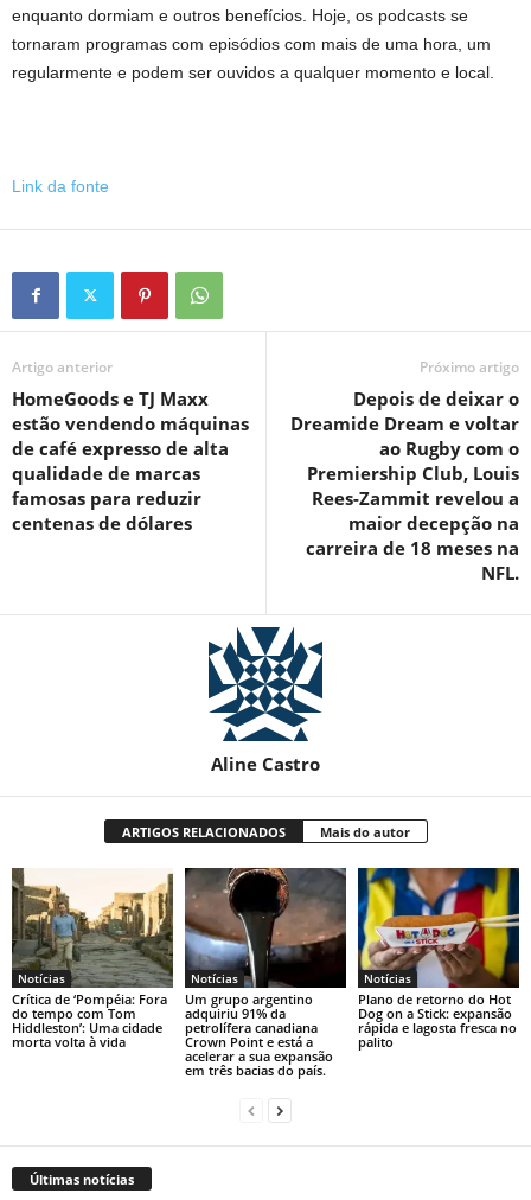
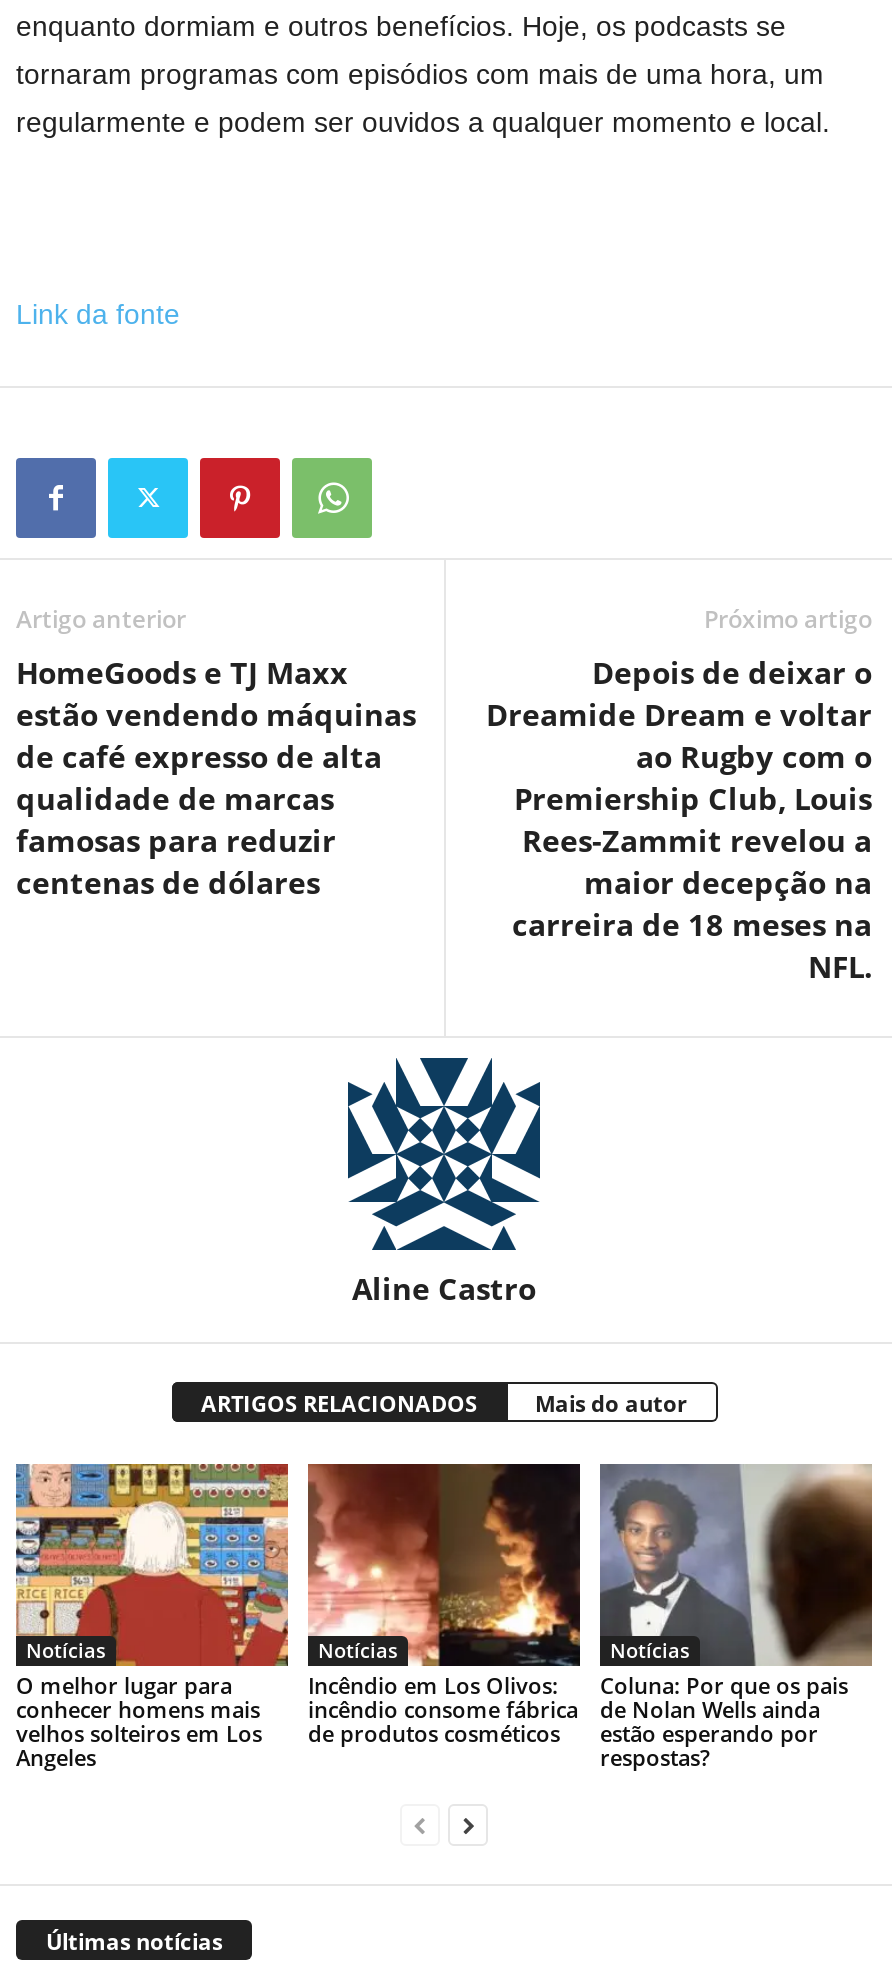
[11,868,174,1051] [image] | Crítica de ‘Pompéia: Fora | do tempo com Tom | Hiddleston’: Uma cidade | morta volta à vida -> [14,1462,290,1773] [image] | O melhor lugar para | conhecer homens mais | velhos solteiros em Los | Angeles
[184,867,347,1079] [image] | Um grupo argentino | adquiriu 91% da | petrolífera canadiana | Crown Point e está a | acelerar a sua expansão | em três bacias do país. -> [306,1462,582,1749] [image] | Incêndio em Los Olivos: | incêndio consome fábrica | de produtos cosméticos
[357,867,520,1051] [image] | Plano de retorno do Hot | Dog on a Stick: expansão | rápida e lagosta fresca no | palito -> [598,1462,874,1773] [image] | Coluna: Por que os pais | de Nolan Wells ainda | estão esperando por | respostas?

